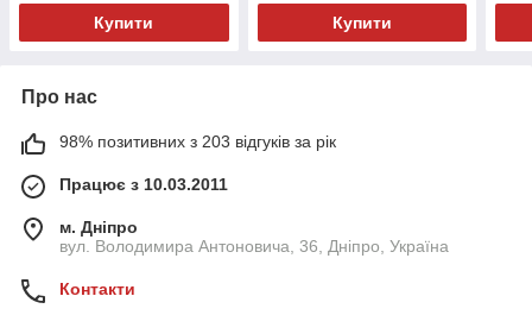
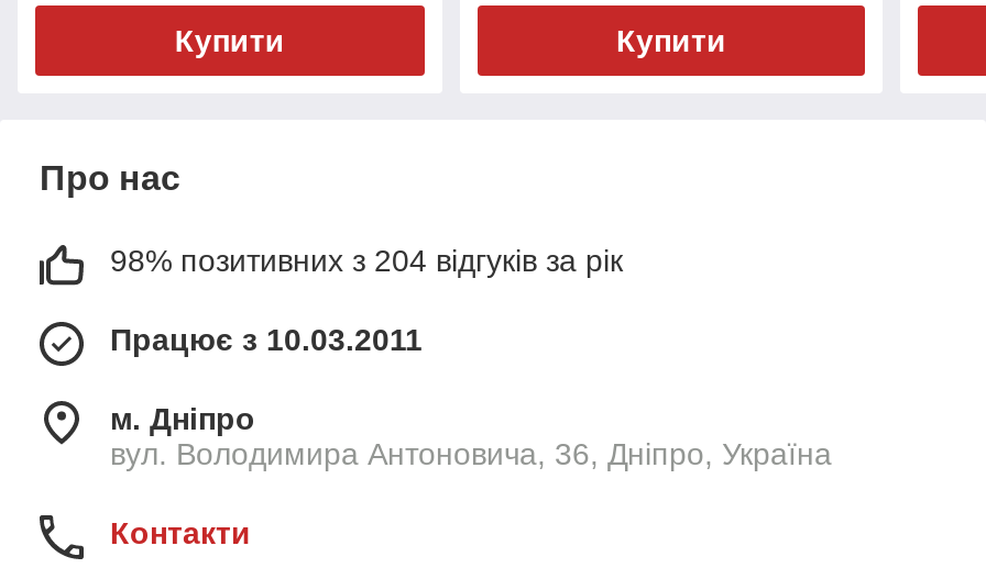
[59,132,336,151] 98% позитивних з 203 відгуків за рік -> [110,243,623,279] 98% позитивних з 204 відгуків за рік

